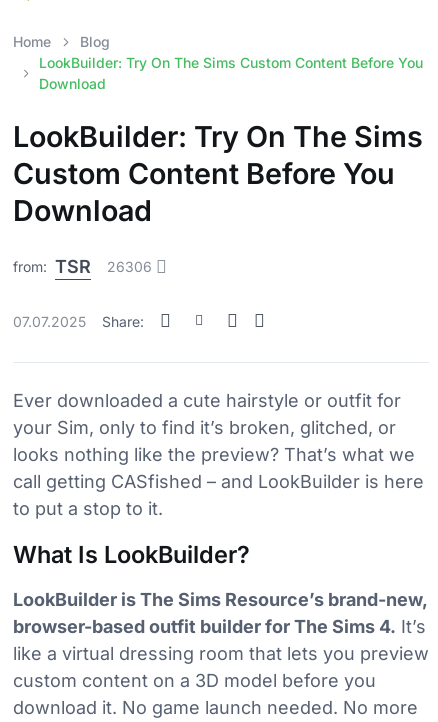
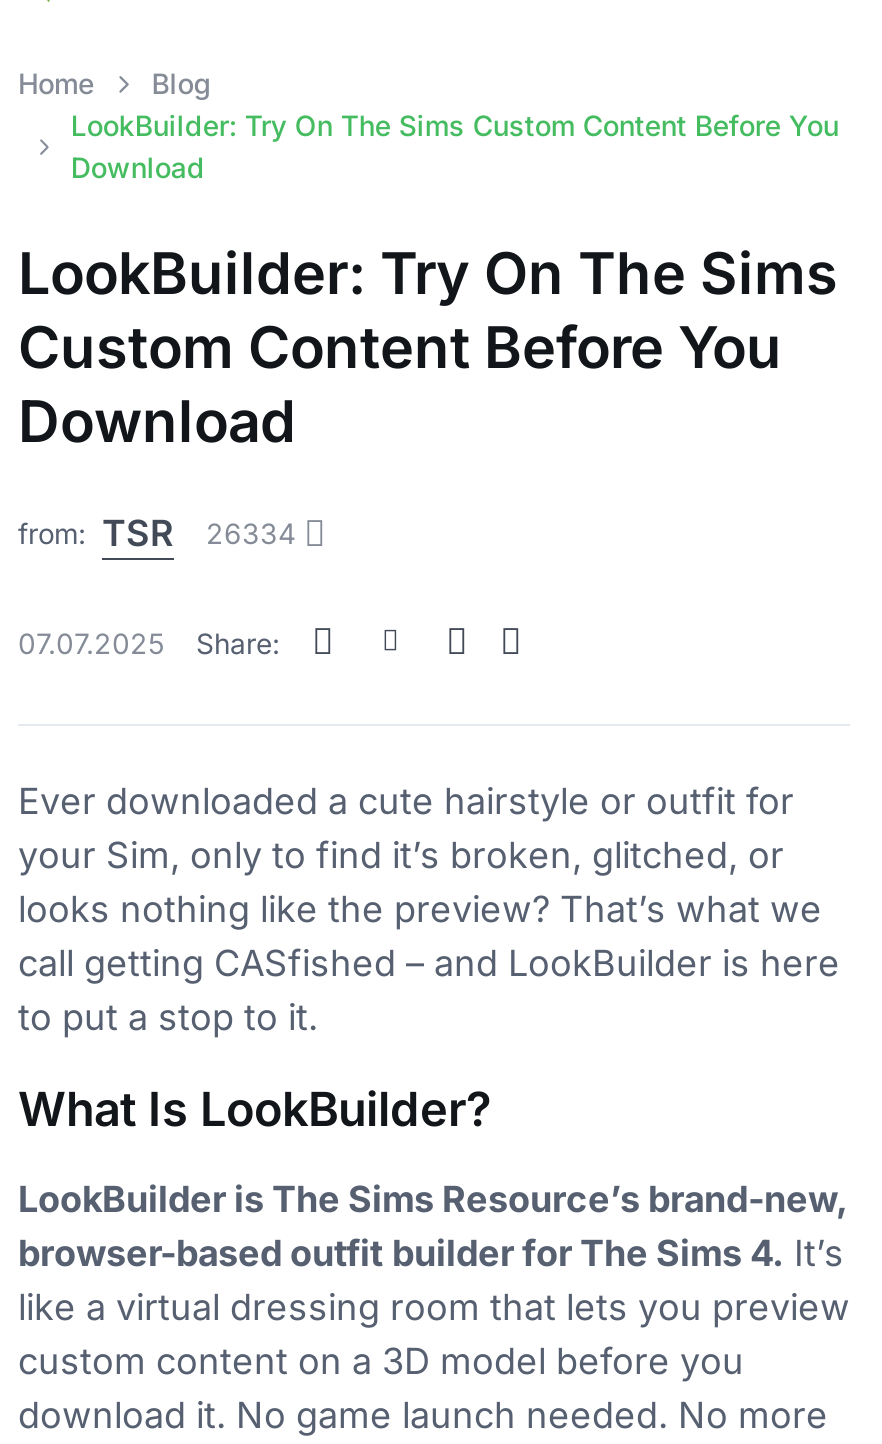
[13,256,152,277] from: TSR 26306 -> [18,512,296,554] from: TSR 26334

